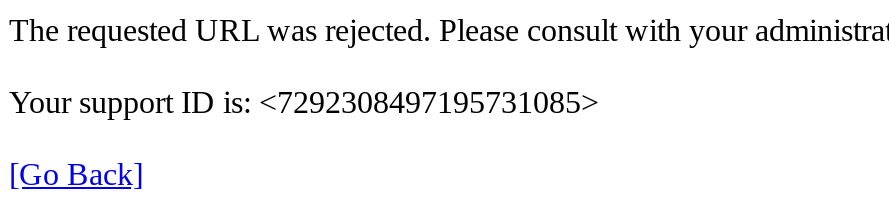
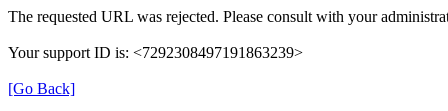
[9,85,599,119] Your support ID is: <7292308497195731085> -> [8,44,303,61] Your support ID is: <7292308497191863239>

